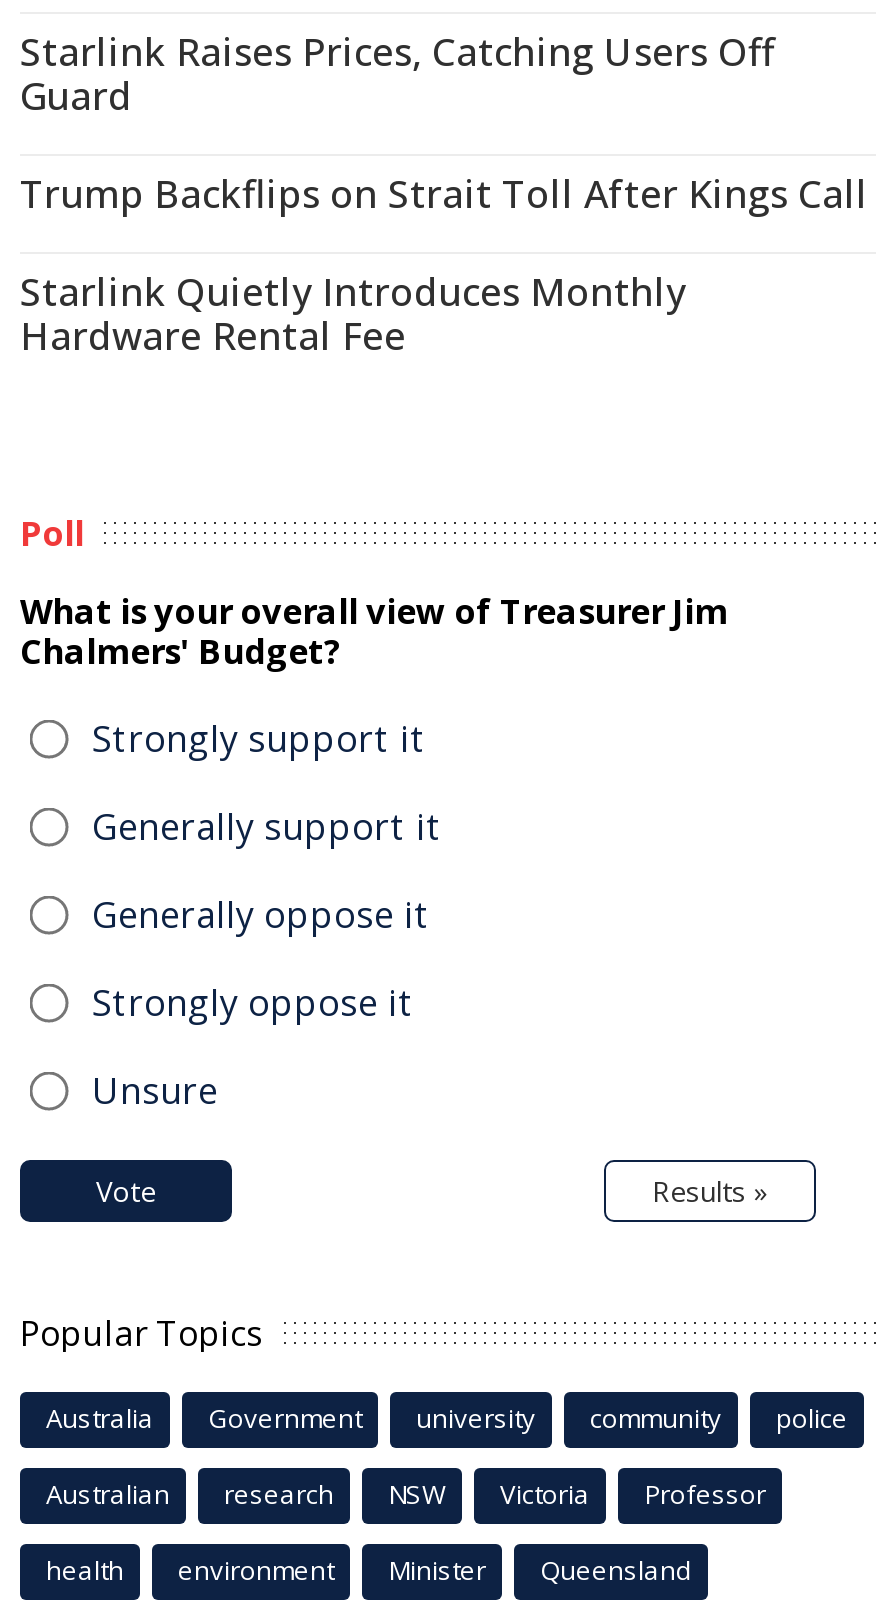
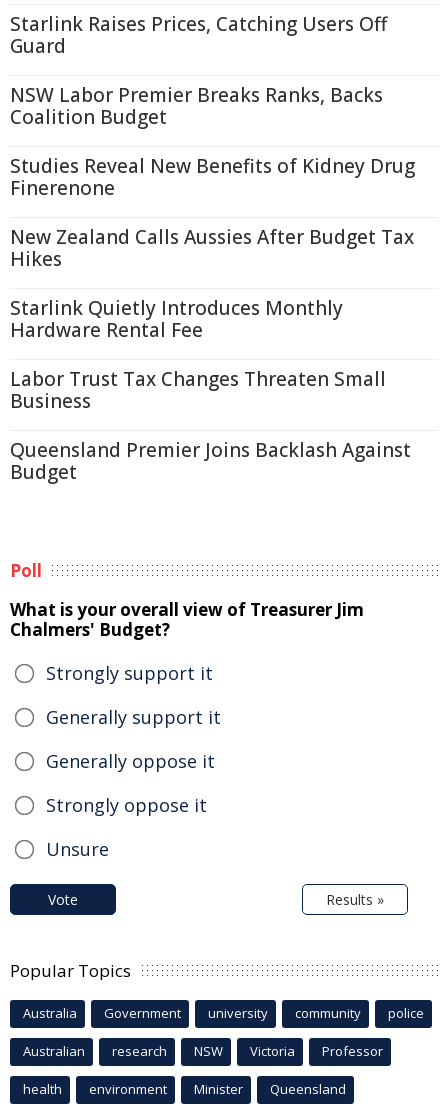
[20,168,868,220] Trump Backflips on Strait Toll After Kings Call -> [10,82,415,272] NSW Labor Premier Breaks Ranks, Backs | Coalition Budget | Studies Reveal New Benefits of Kidney Drug | Finerenone | New Zealand Calls Aussies After Budget Tax | Hikes
none -> [10,366,411,485] Labor Trust Tax Changes Threaten Small | Business | Queensland Premier Joins Backlash Against | Budget

